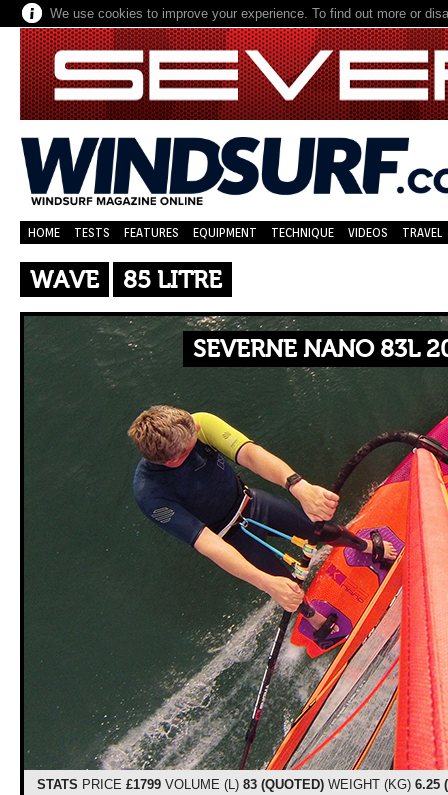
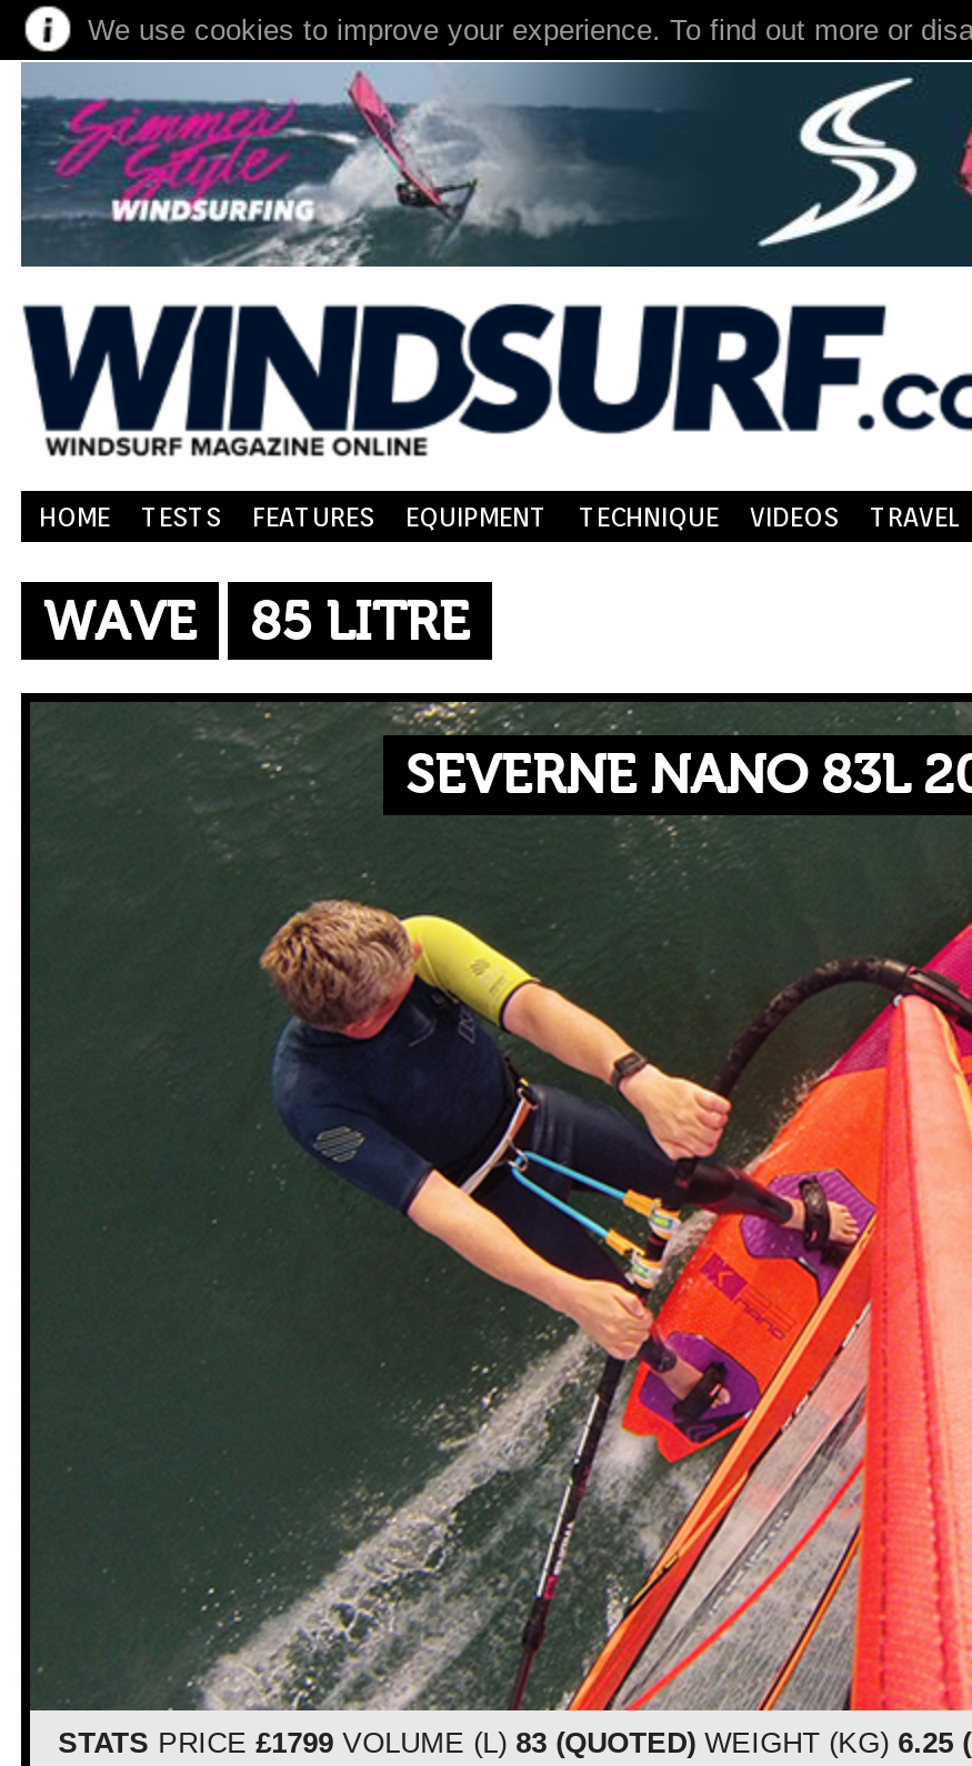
[19,27,445,121] [image] -> [19,60,965,269] [image]

